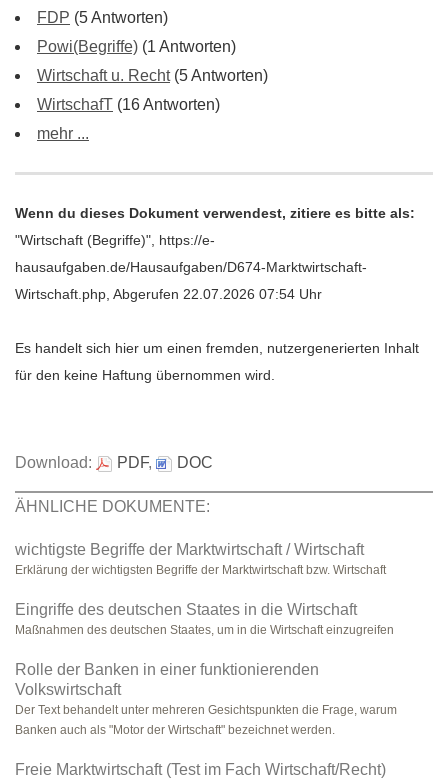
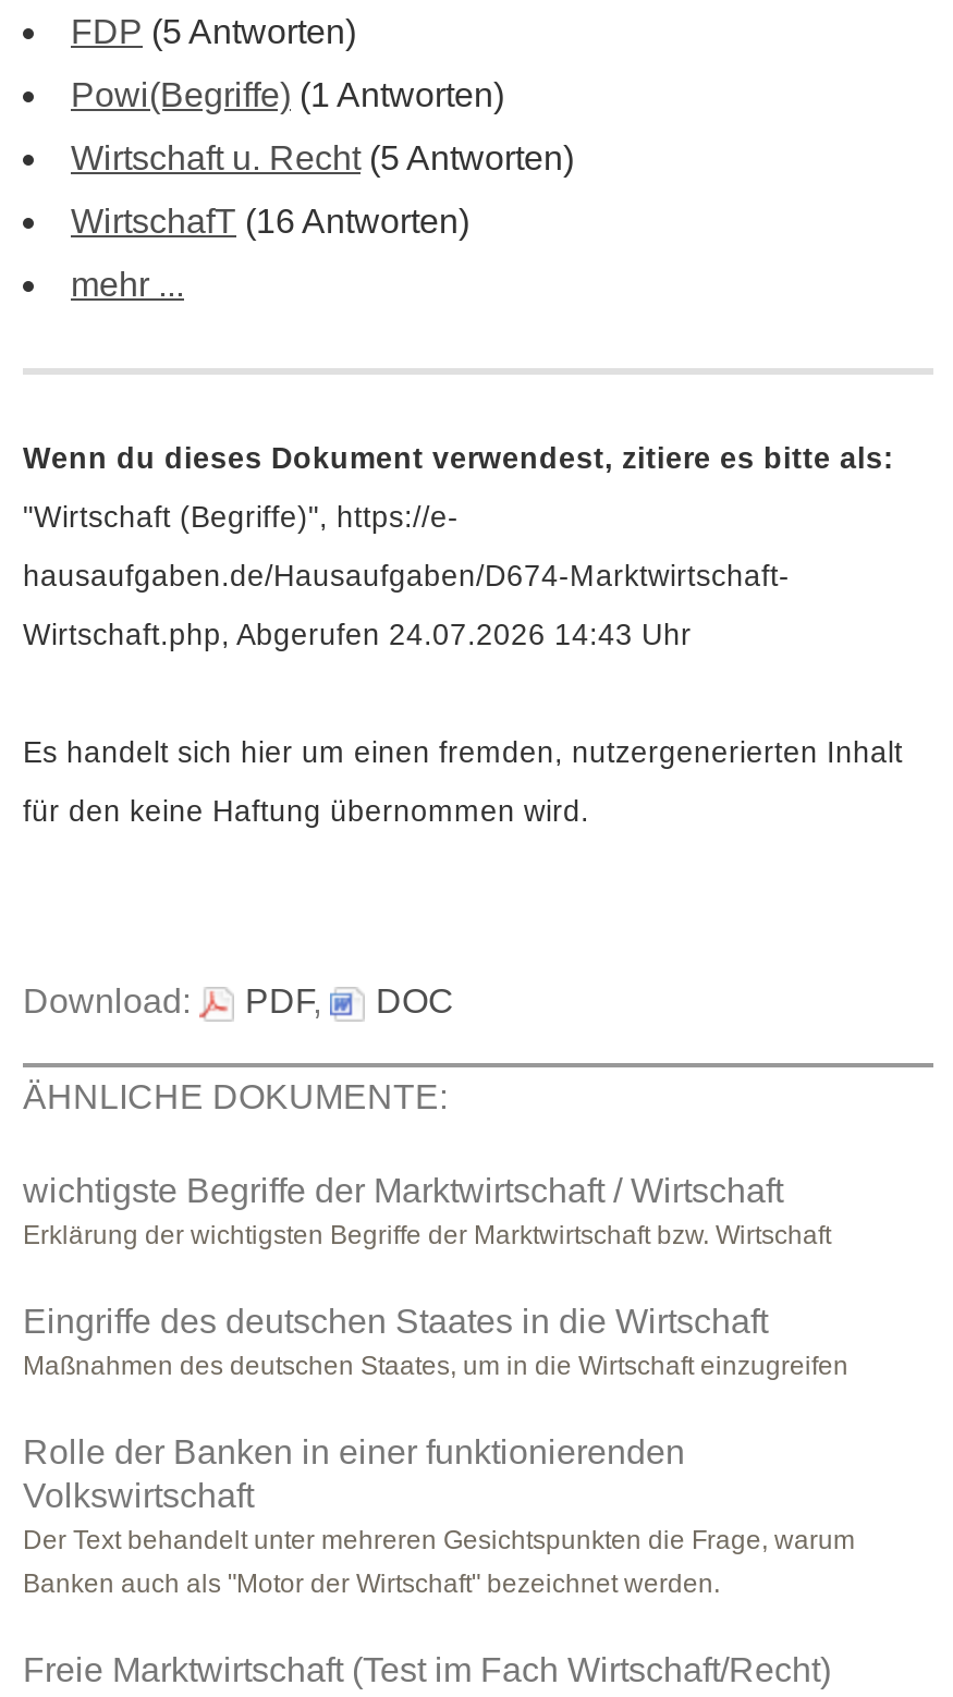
[15,287,322,302] Wirtschaft.php, Abgerufen 22.07.2026 07:54 Uhr -> [23,619,692,651] Wirtschaft.php, Abgerufen 24.07.2026 14:43 Uhr

